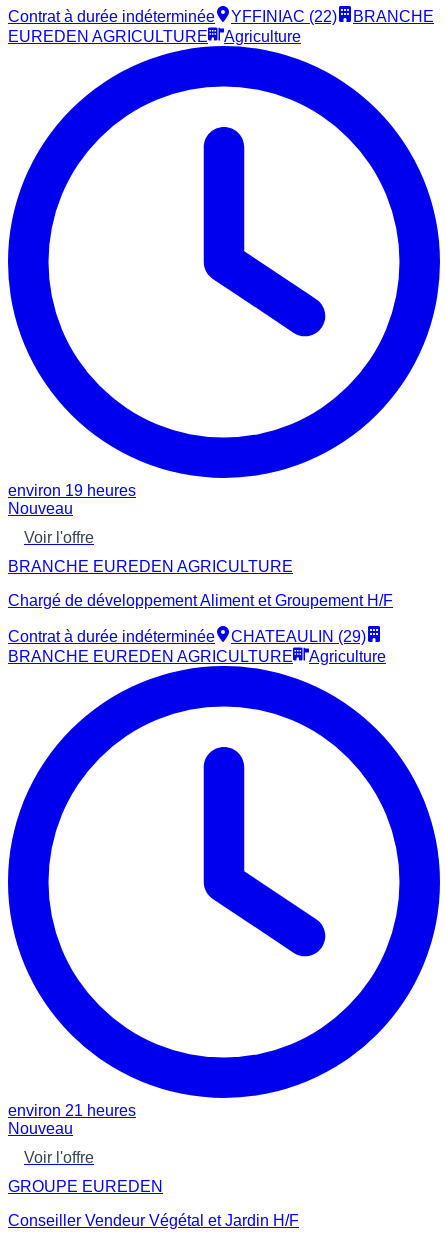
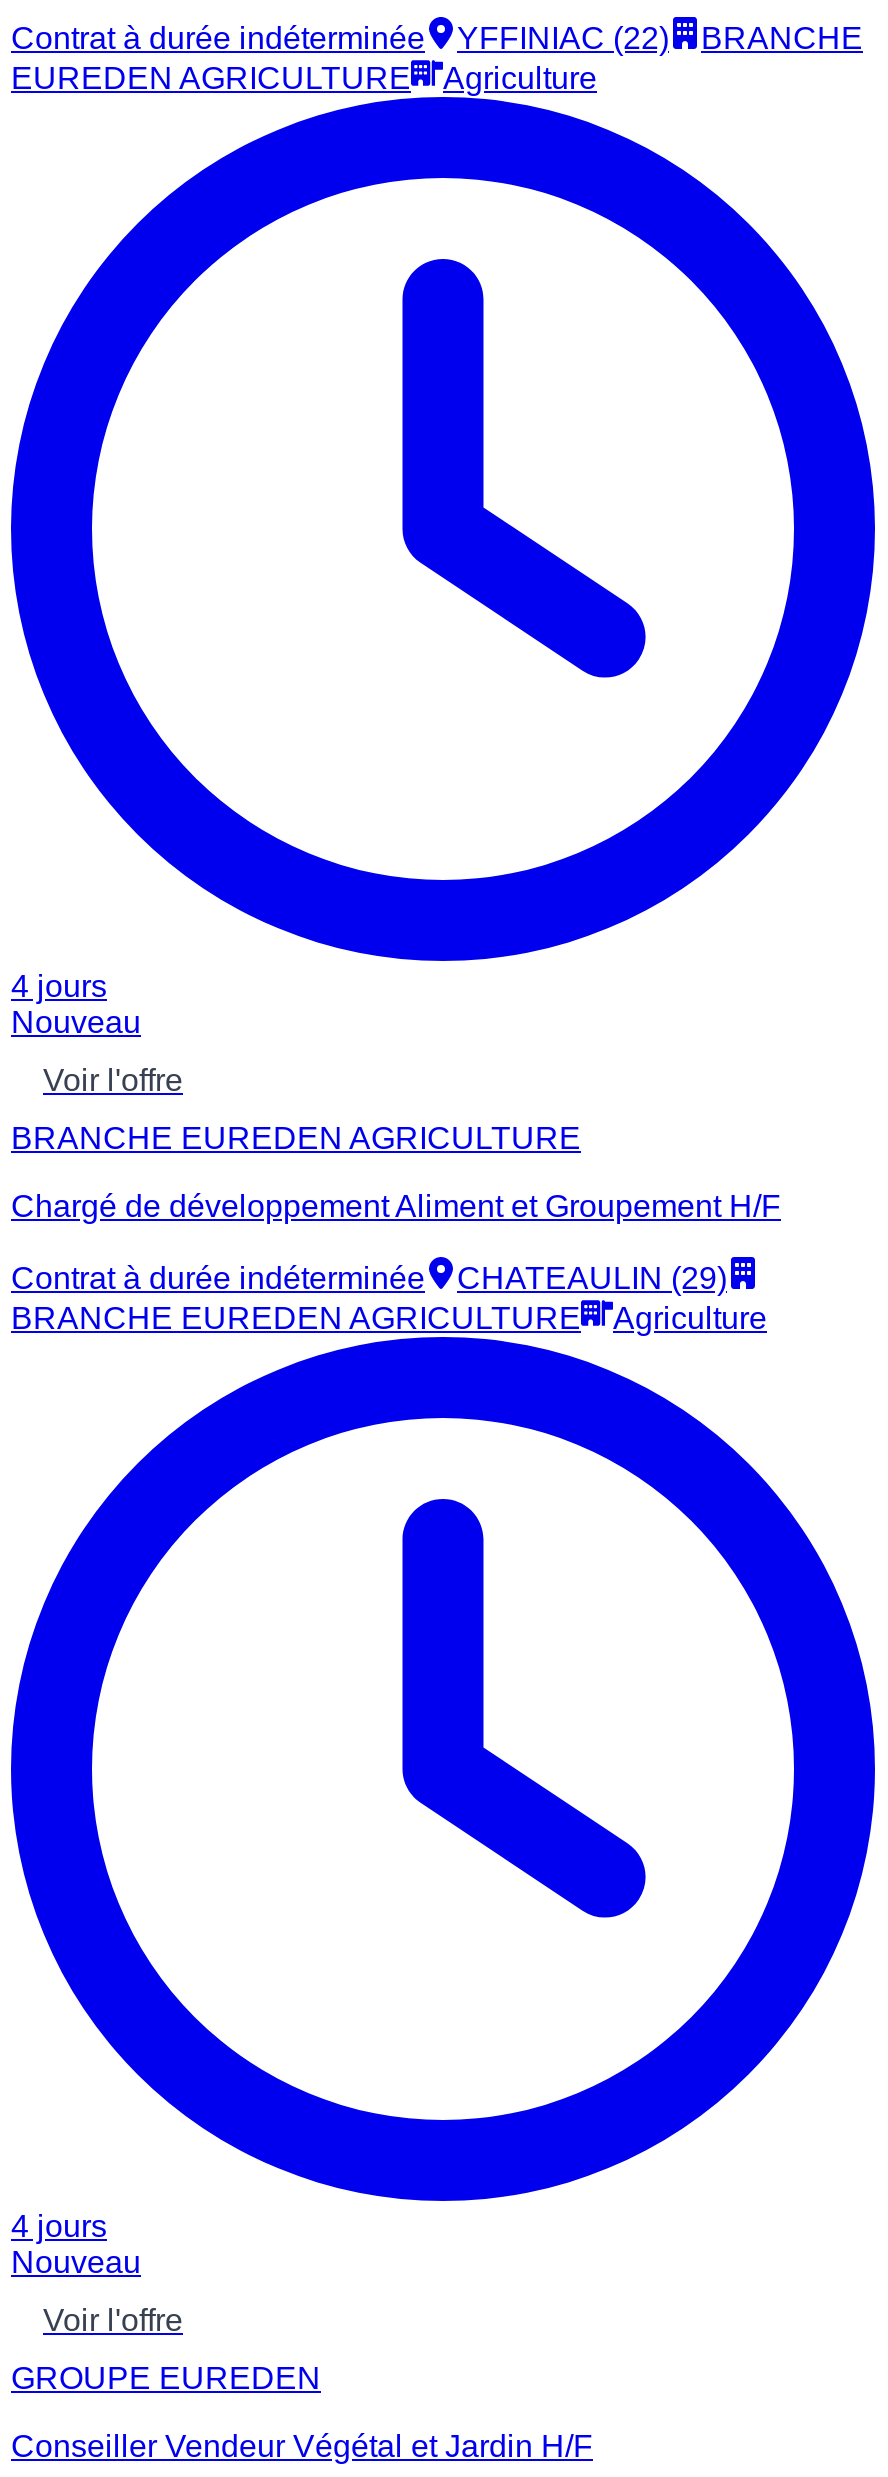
[8,482,136,499] environ 19 heures -> [11,969,107,1003] 4 jours
[8,1102,136,1119] environ 21 heures -> [11,2209,107,2243] 4 jours

